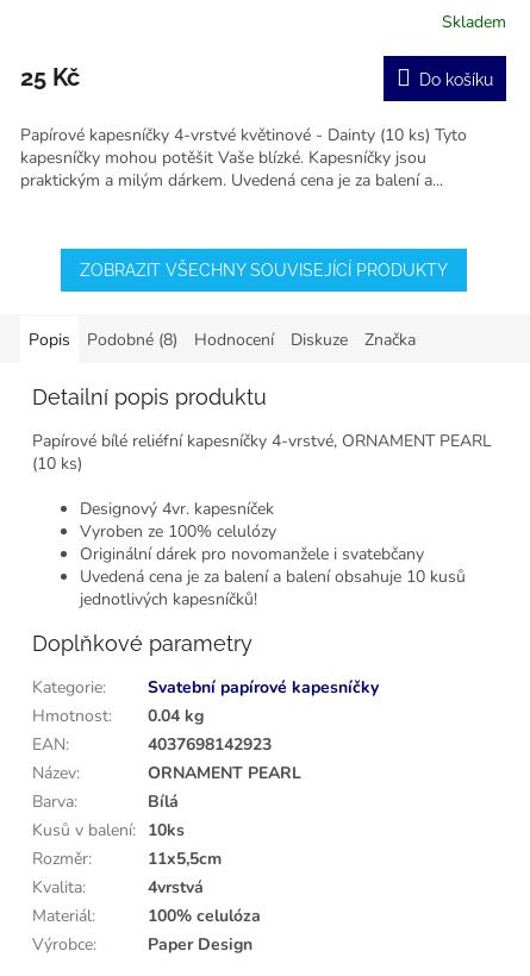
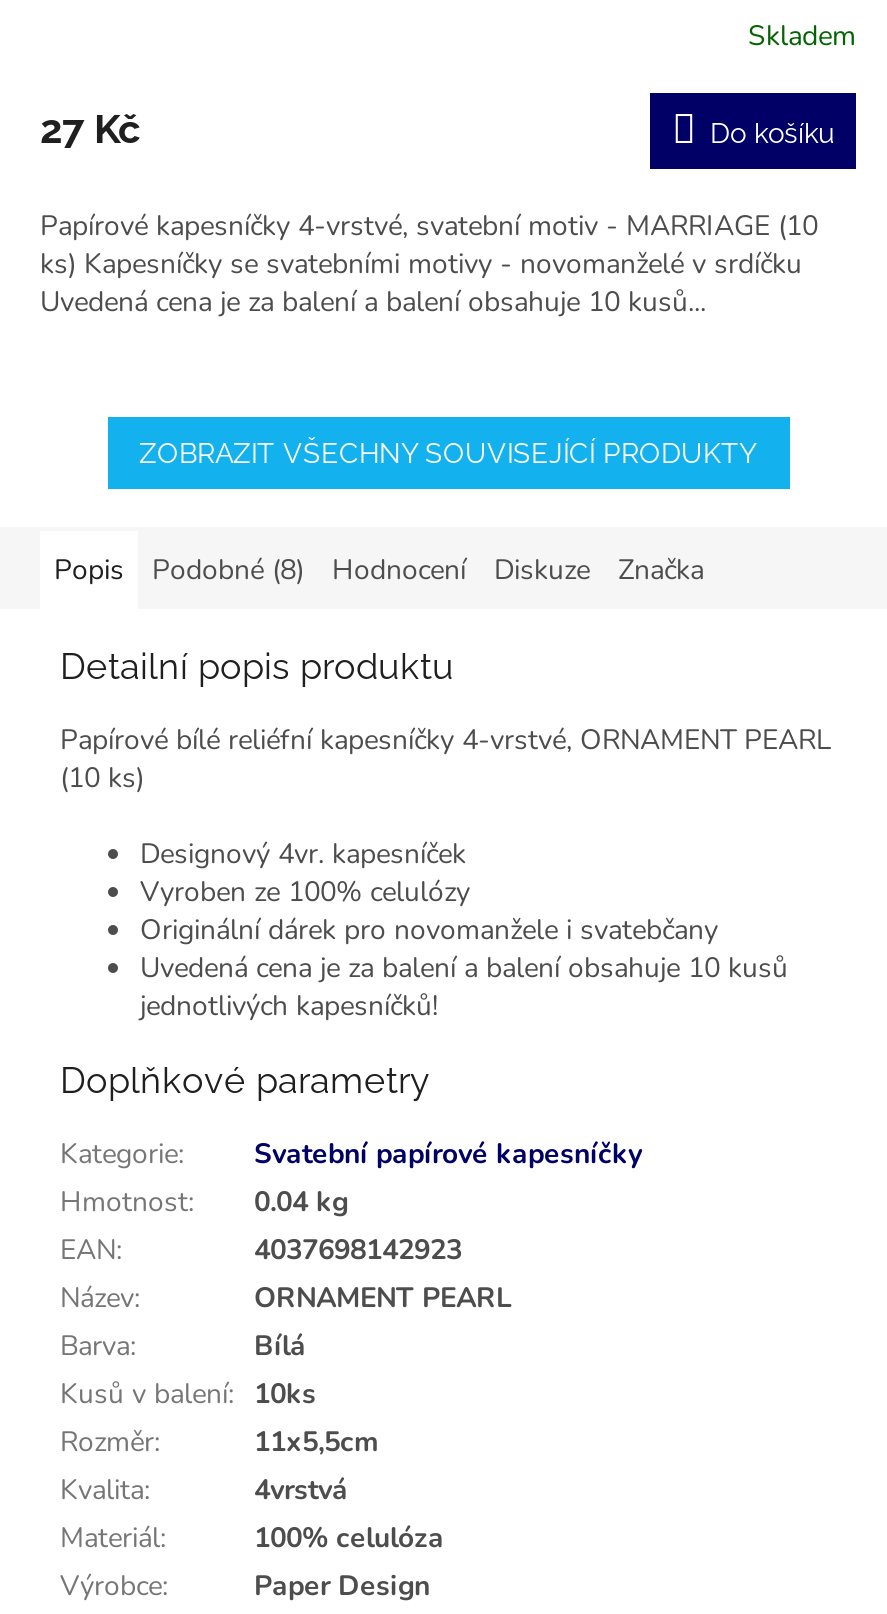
[20,63,80,92] 25 Kč -> [40,105,140,153] 27 Kč
[20,124,467,192] Papírové kapesníčky 4-vrstvé květinové - Dainty (10 ks) Tyto | kapesníčky mohou potěšit Vaše blízké. Kapesníčky jsou | praktickým a milým dárkem. Uvedená cena je za balení a... -> [40,207,818,321] Papírové kapesníčky 4-vrstvé, svatební motiv - MARRIAGE (10 | ks) Kapesníčky se svatebními motivy - novomanželé v srdíčku | Uvedená cena je za balení a balení obsahuje 10 kusů...

